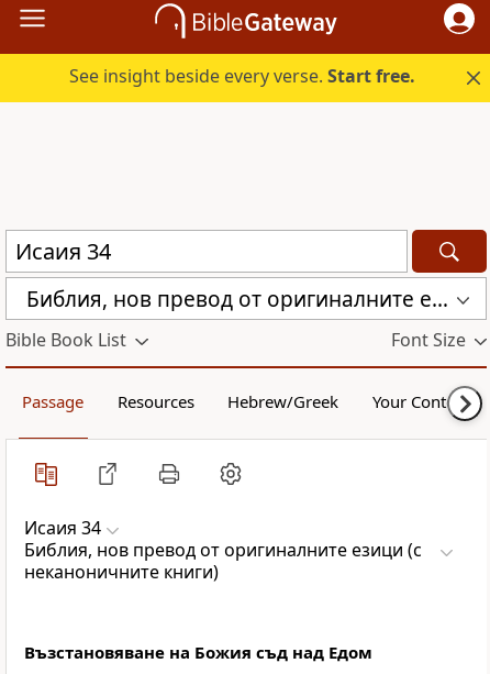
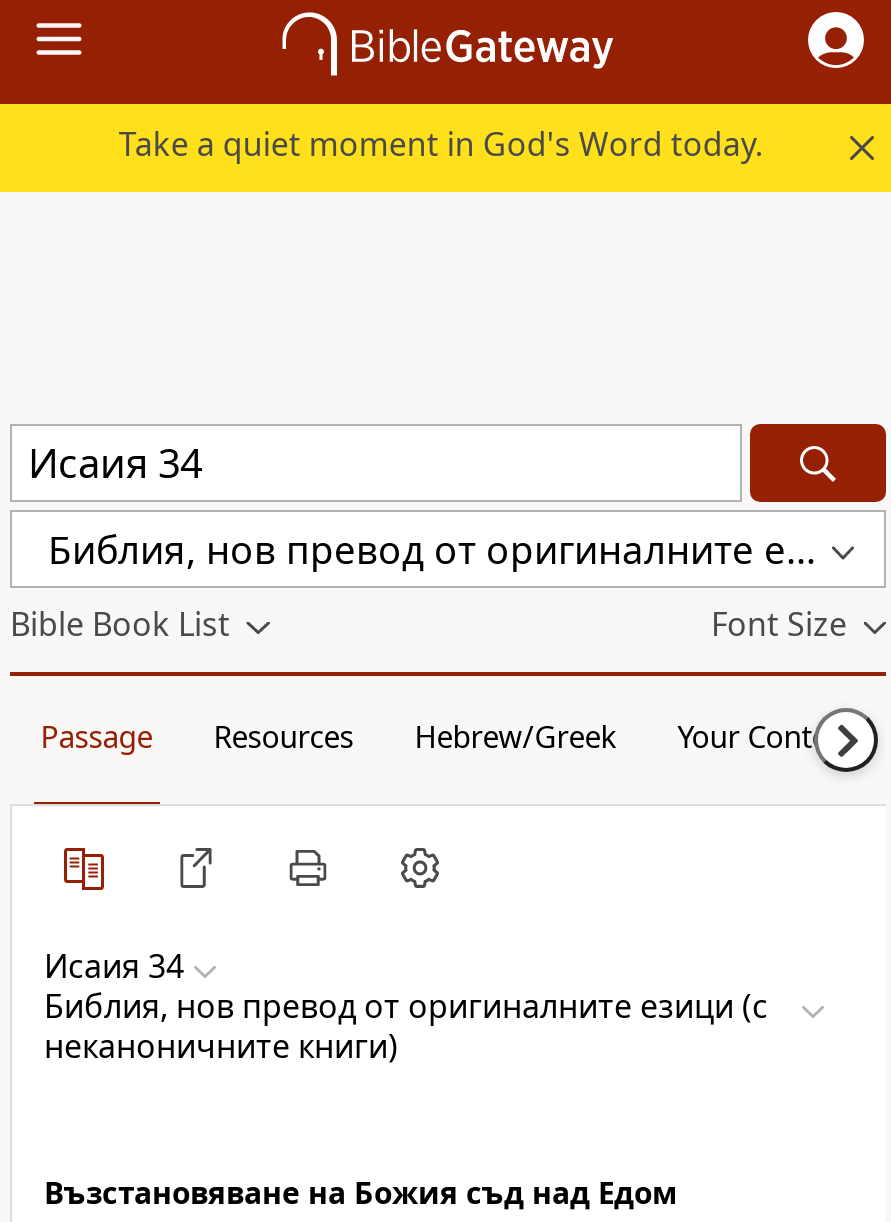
[69,64,415,88] See insight beside every verse. Start free. -> [119,122,763,166] Take a quiet moment in God's Word today.

